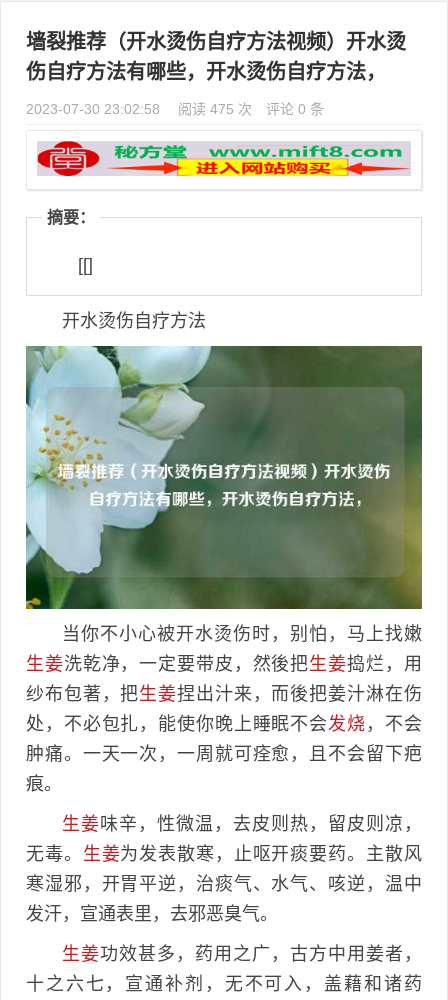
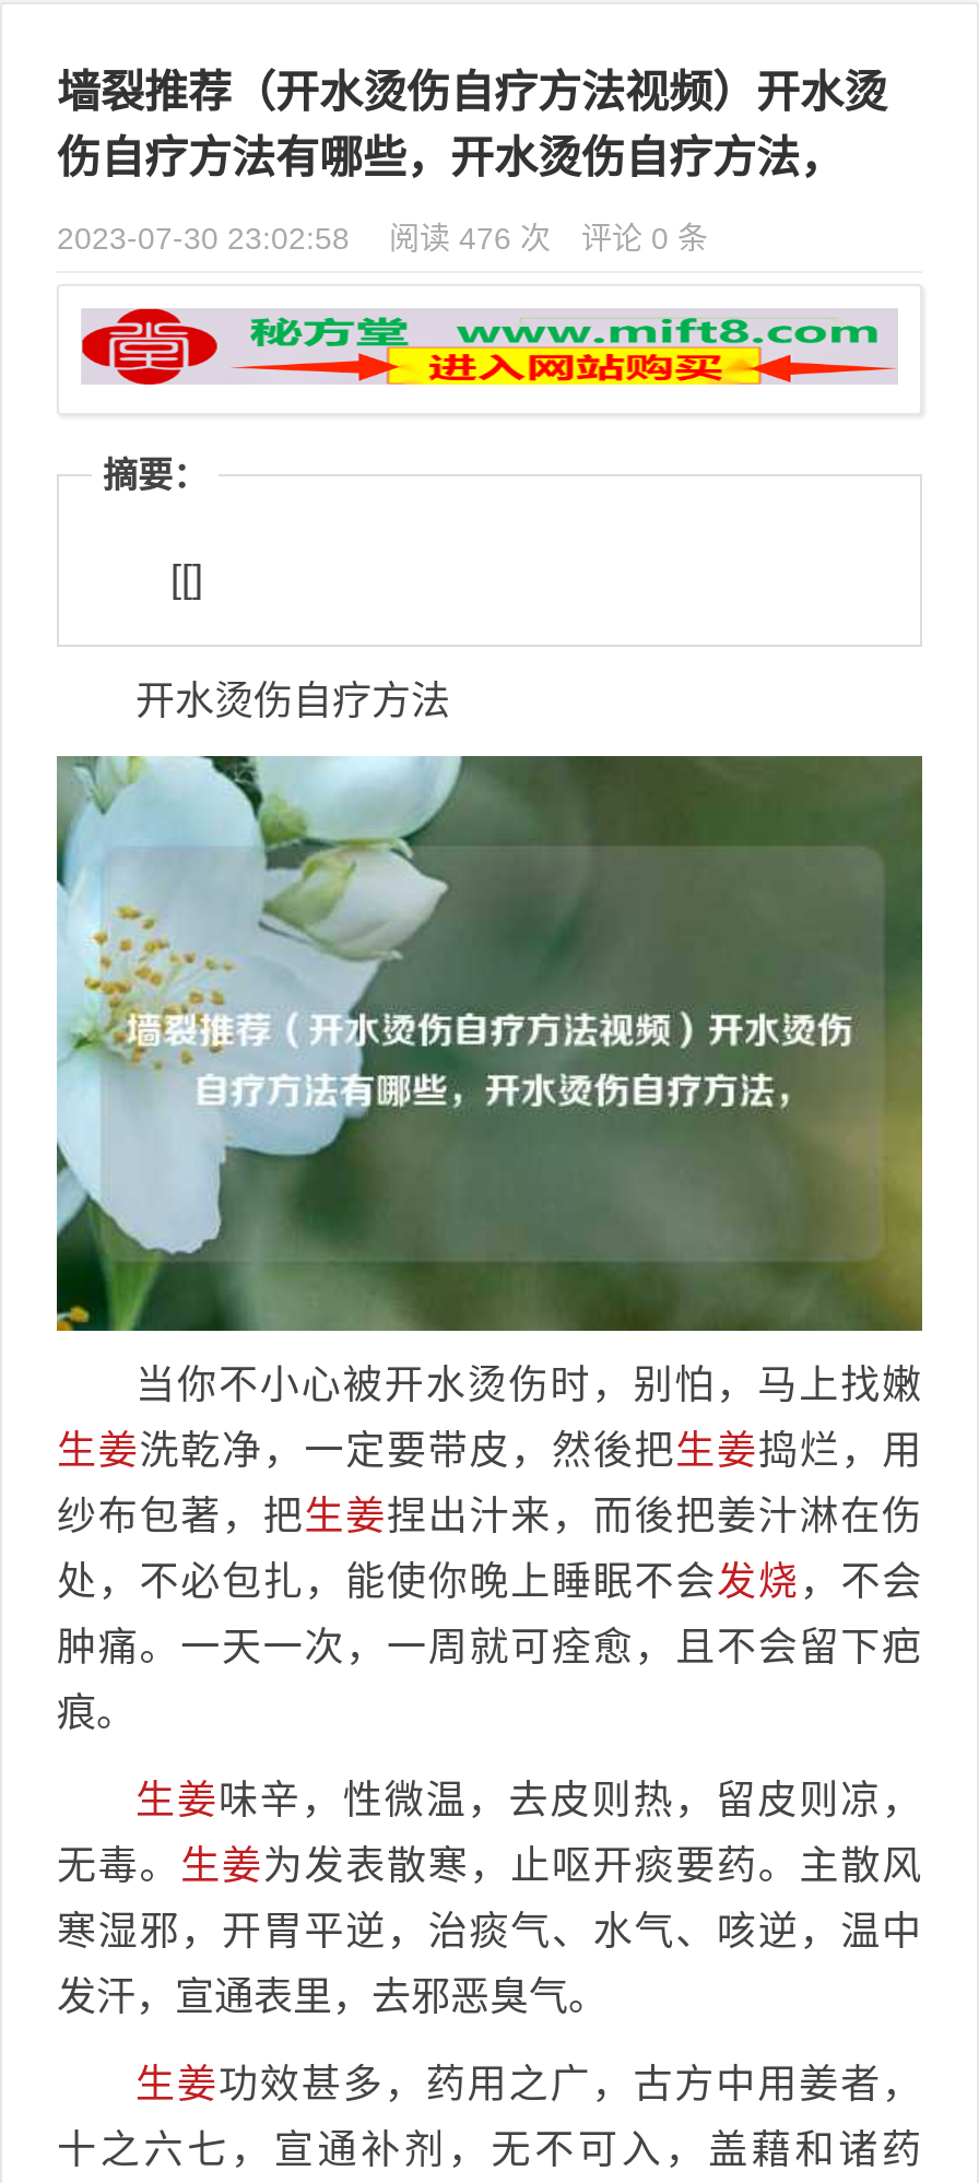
[26,101,324,117] 2023-07-30 23:02:58 阅读 475 次 评论 0 条 -> [57,221,708,256] 2023-07-30 23:02:58 阅读 476 次 评论 0 条

